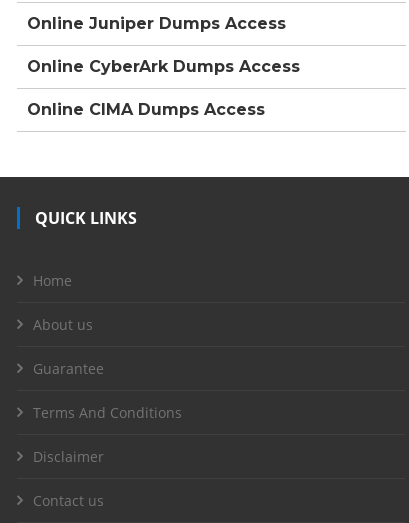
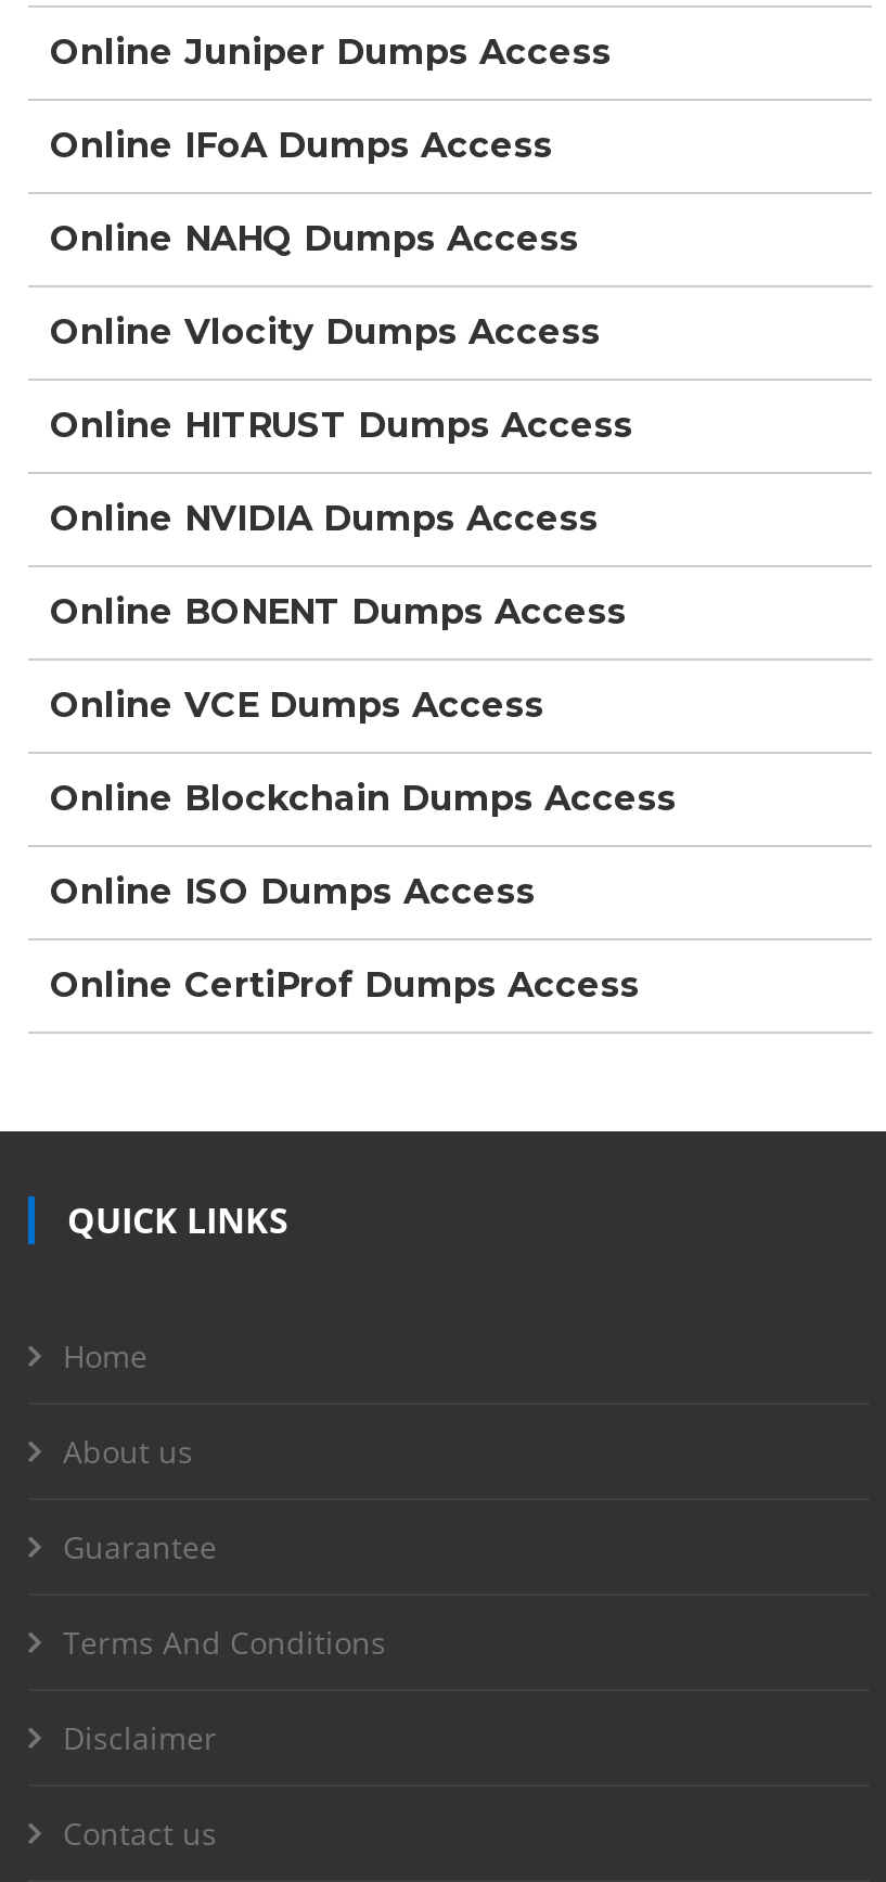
[27,57,300,119] Online CyberArk Dumps Access | Online CIMA Dumps Access -> [50,125,677,1006] Online IFoA Dumps Access | Online NAHQ Dumps Access | Online Vlocity Dumps Access | Online HITRUST Dumps Access | Online NVIDIA Dumps Access | Online BONENT Dumps Access | Online VCE Dumps Access | Online Blockchain Dumps Access | Online ISO Dumps Access | Online CertiProf Dumps Access

